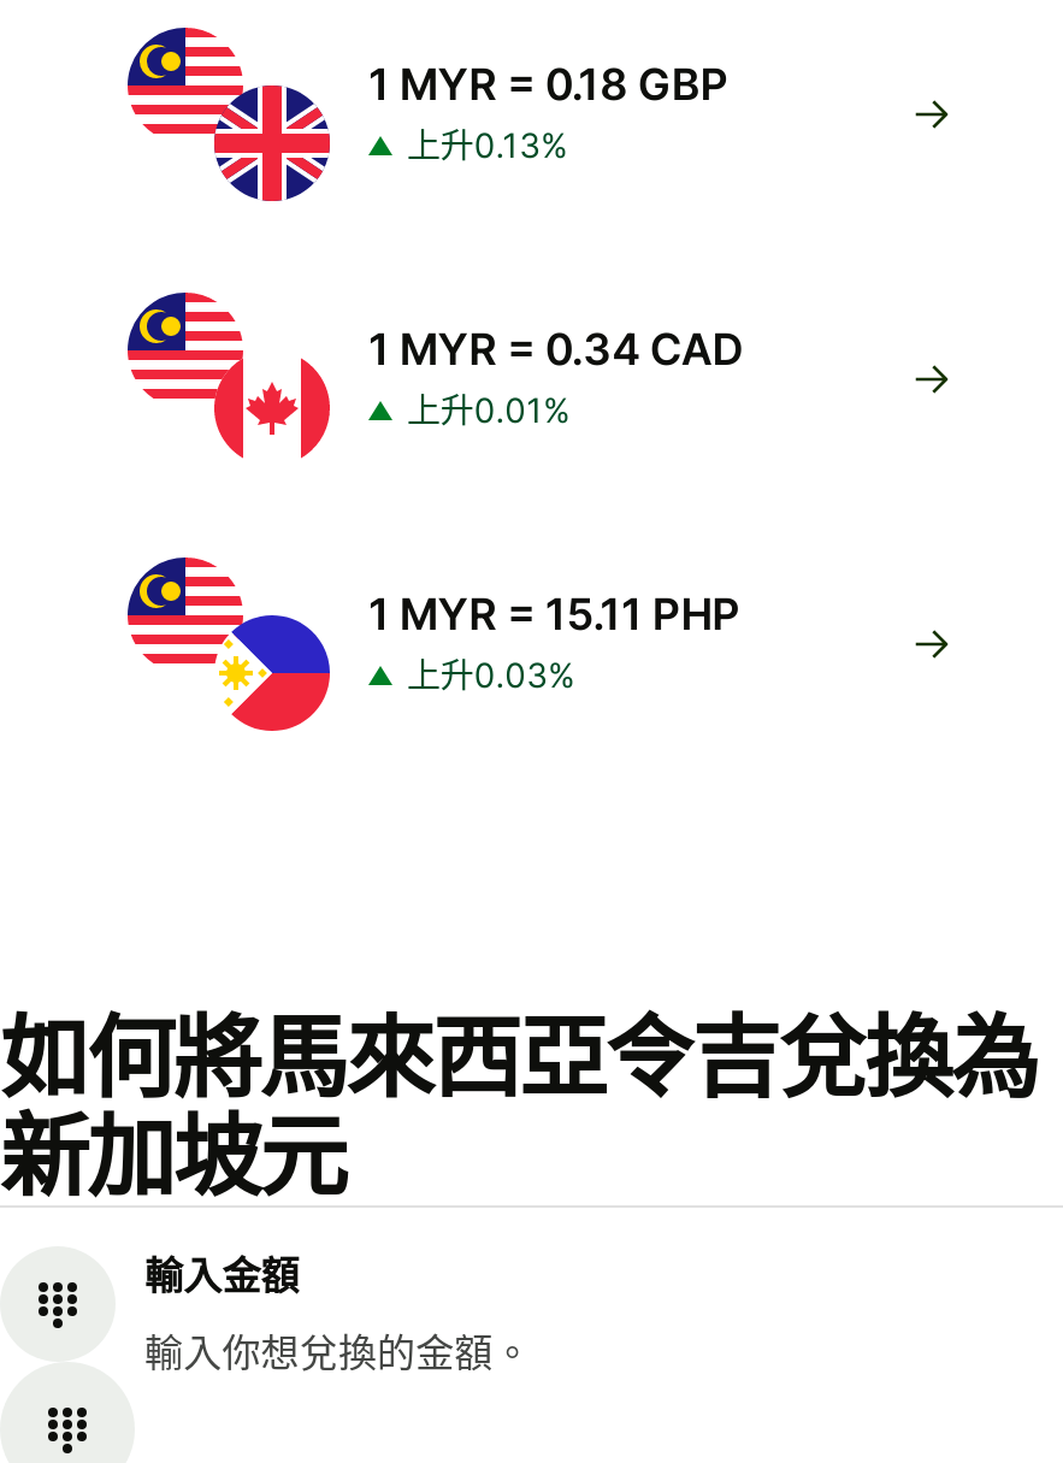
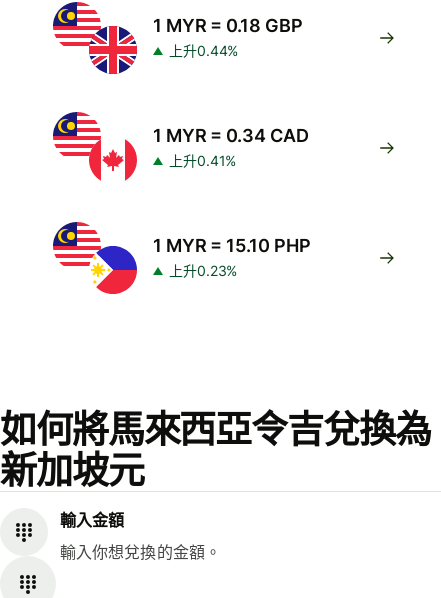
[407,124,567,165] 上升0.13% -> [169,42,238,59] 上升0.44%
[407,389,569,430] 上升0.01% -> [169,152,236,169] 上升0.41%
[368,589,741,639] 1 MYR = 15.11 PHP -> [153,235,311,256] 1 MYR = 15.10 PHP
[407,654,574,695] 上升0.03% -> [169,262,237,279] 上升0.23%

